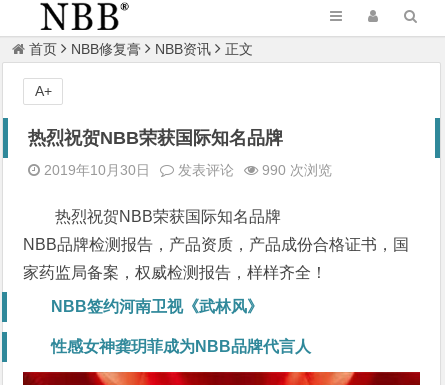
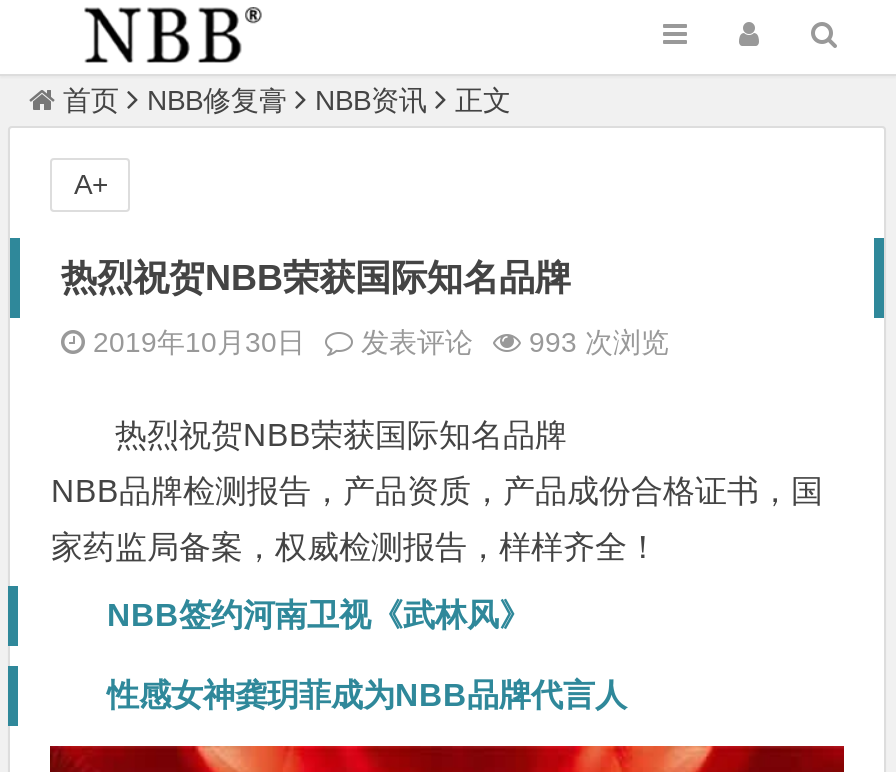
[40,162,332,178] 2019年10月30日 发表评论 990 次浏览 -> [85,326,669,358] 2019年10月30日 发表评论 993 次浏览

